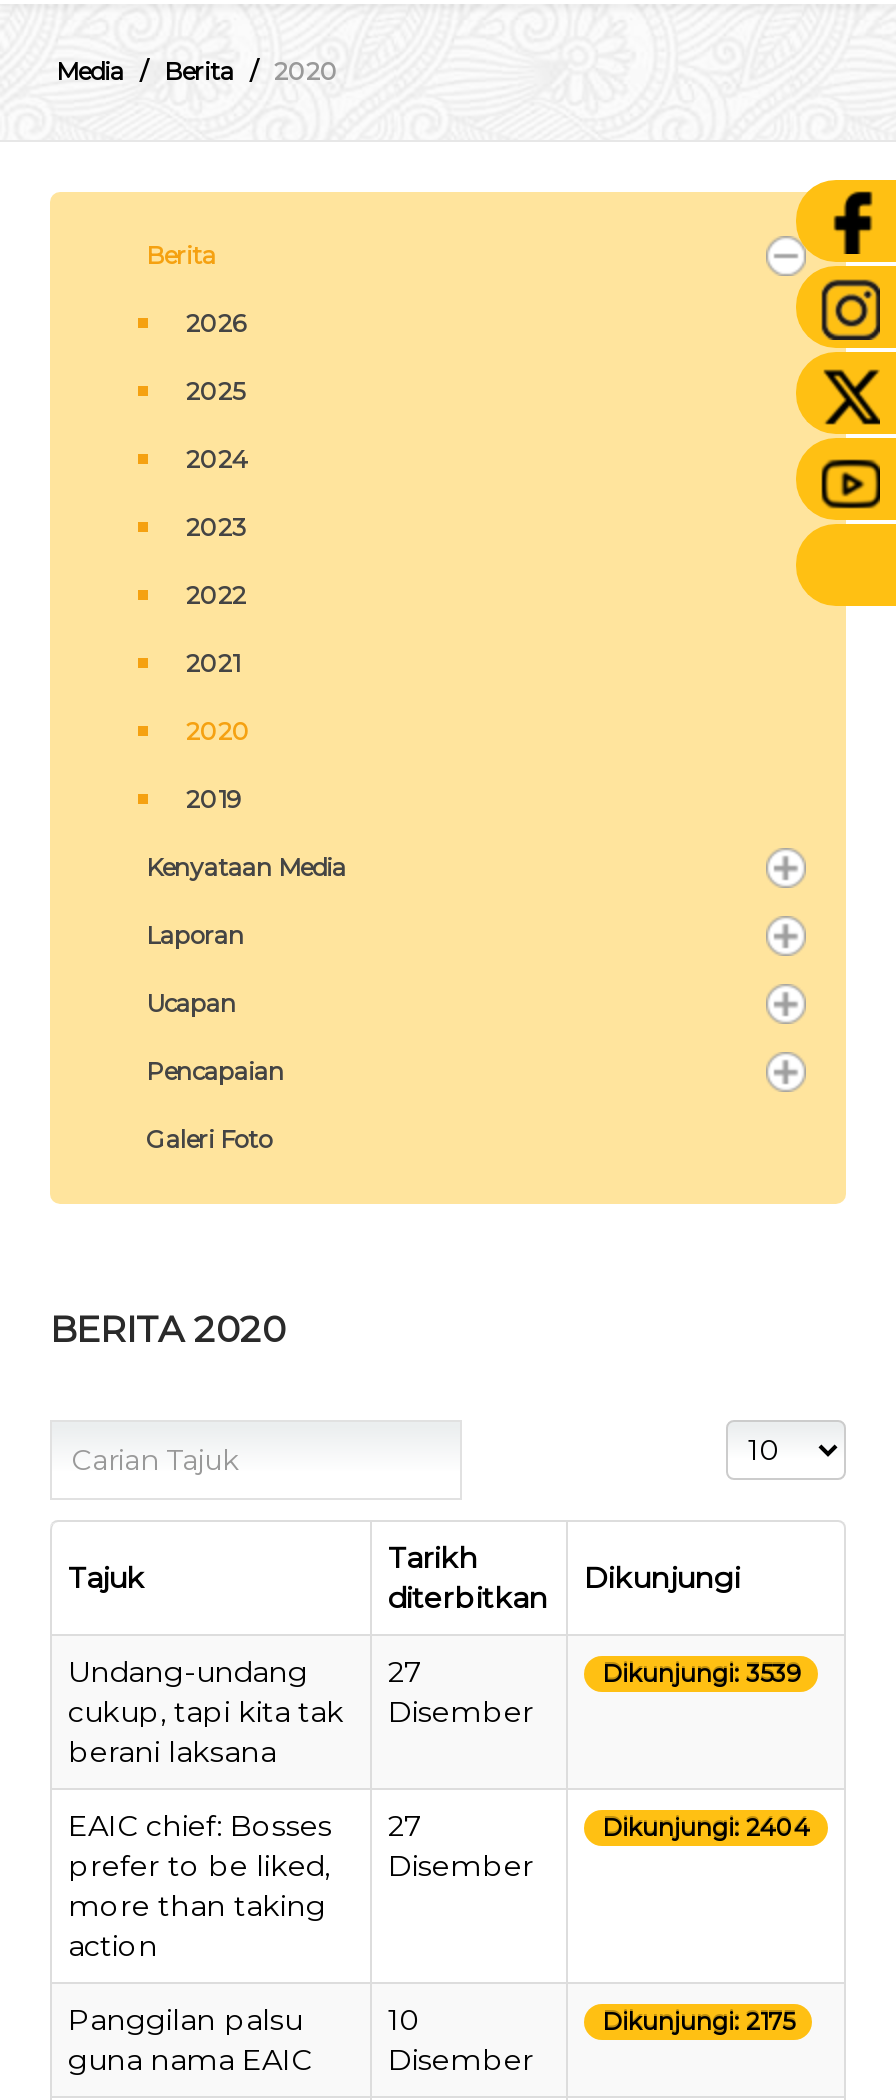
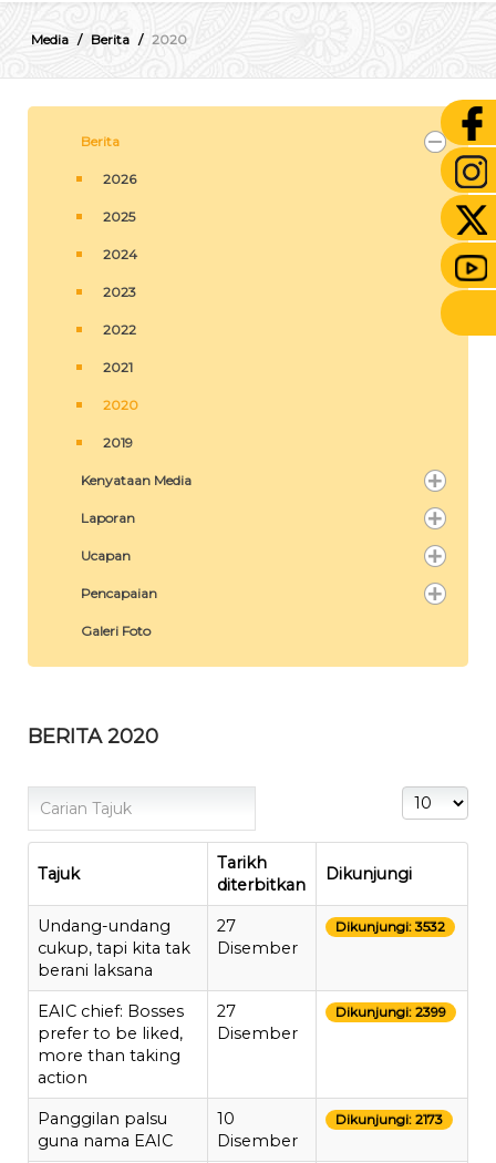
[602,1660,800,1688] Dikunjungi: 3539 -> [335,919,445,935] Dikunjungi: 3532
[602,1814,810,1842] Dikunjungi: 2404 -> [335,1005,446,1020] Dikunjungi: 2399
[602,2008,794,2036] Dikunjungi: 2175 -> [335,1112,443,1128] Dikunjungi: 2173

